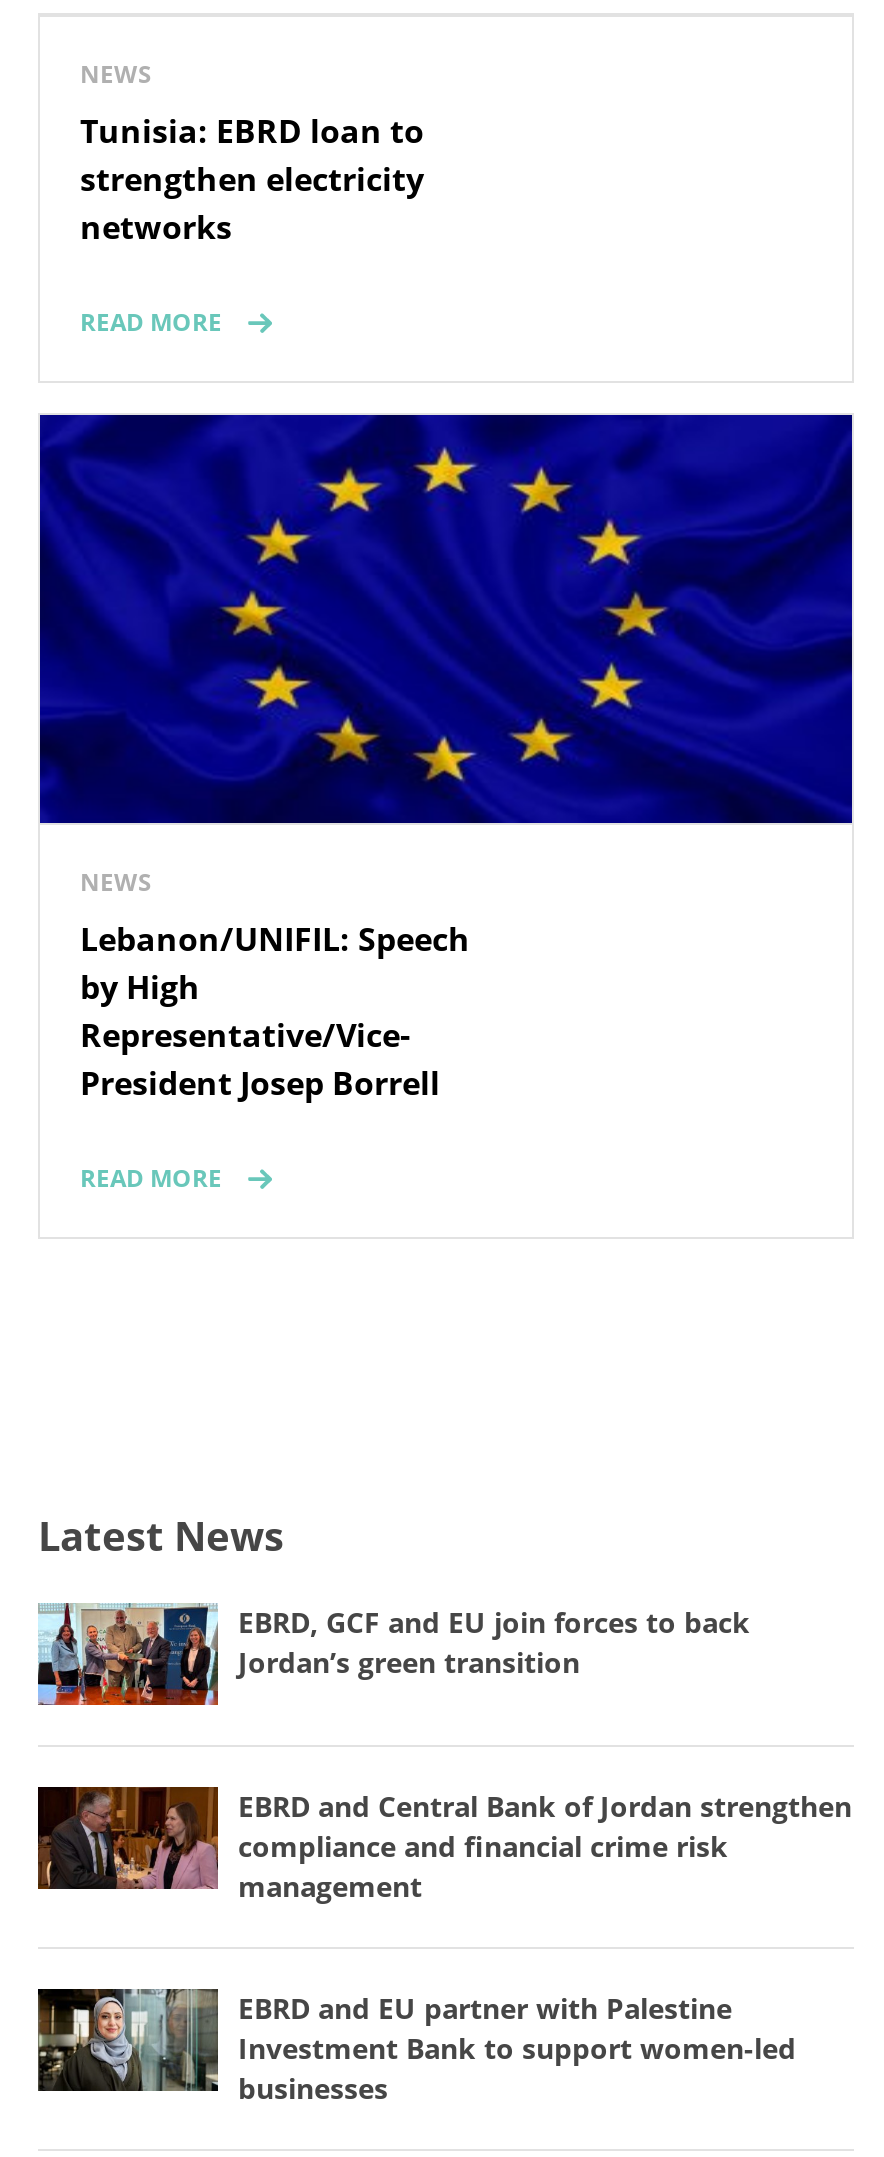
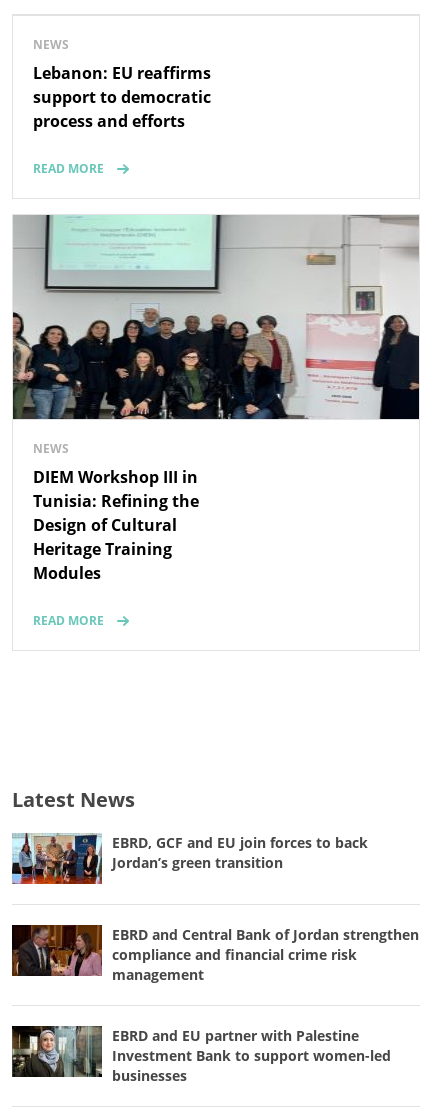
[80,110,424,250] Tunisia: EBRD loan to | strengthen electricity | networks -> [33,62,211,132] Lebanon: EU reaffirms | support to democratic | process and efforts
[38,413,854,825] [image] -> [12,214,420,420] [image]
[80,918,470,1106] Lebanon/UNIFIL: Speech | by High | Representative/Vice- | President Josep Borrell -> [33,466,199,584] DIEM Workshop III in | Tunisia: Refining the | Design of Cultural | Heritage Training | Modules

